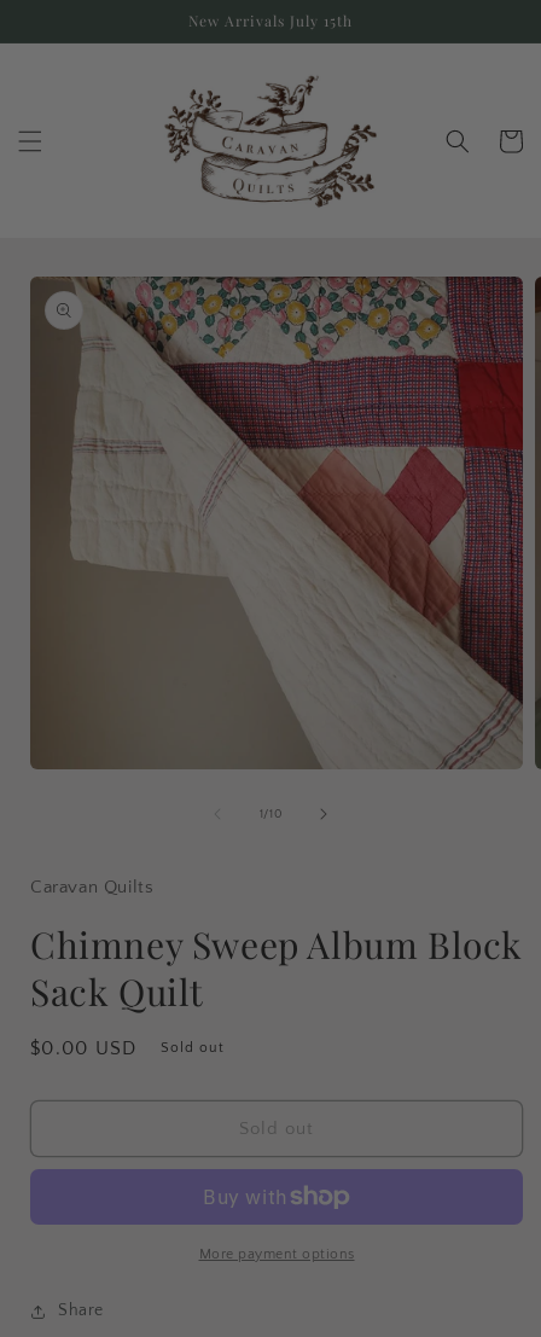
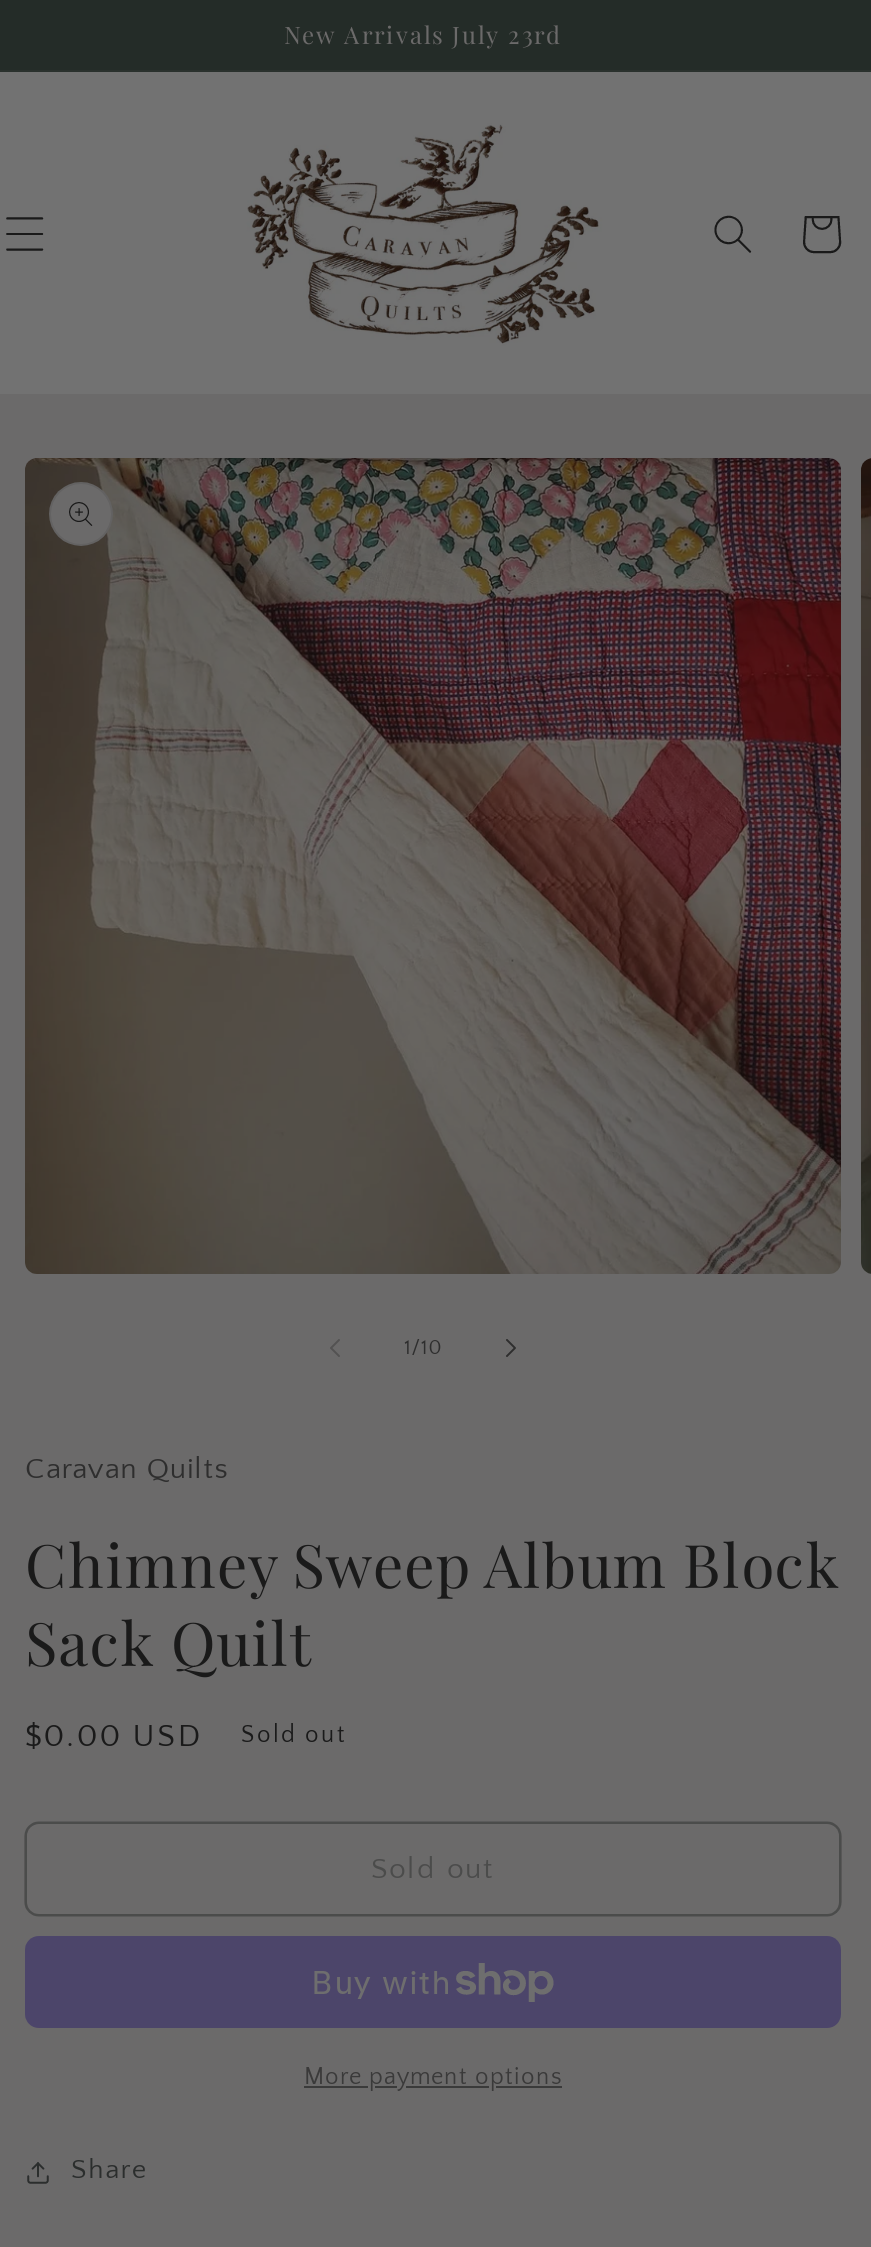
[188,11,353,30] New Arrivals July 15th -> [284,18,562,50] New Arrivals July 23rd

